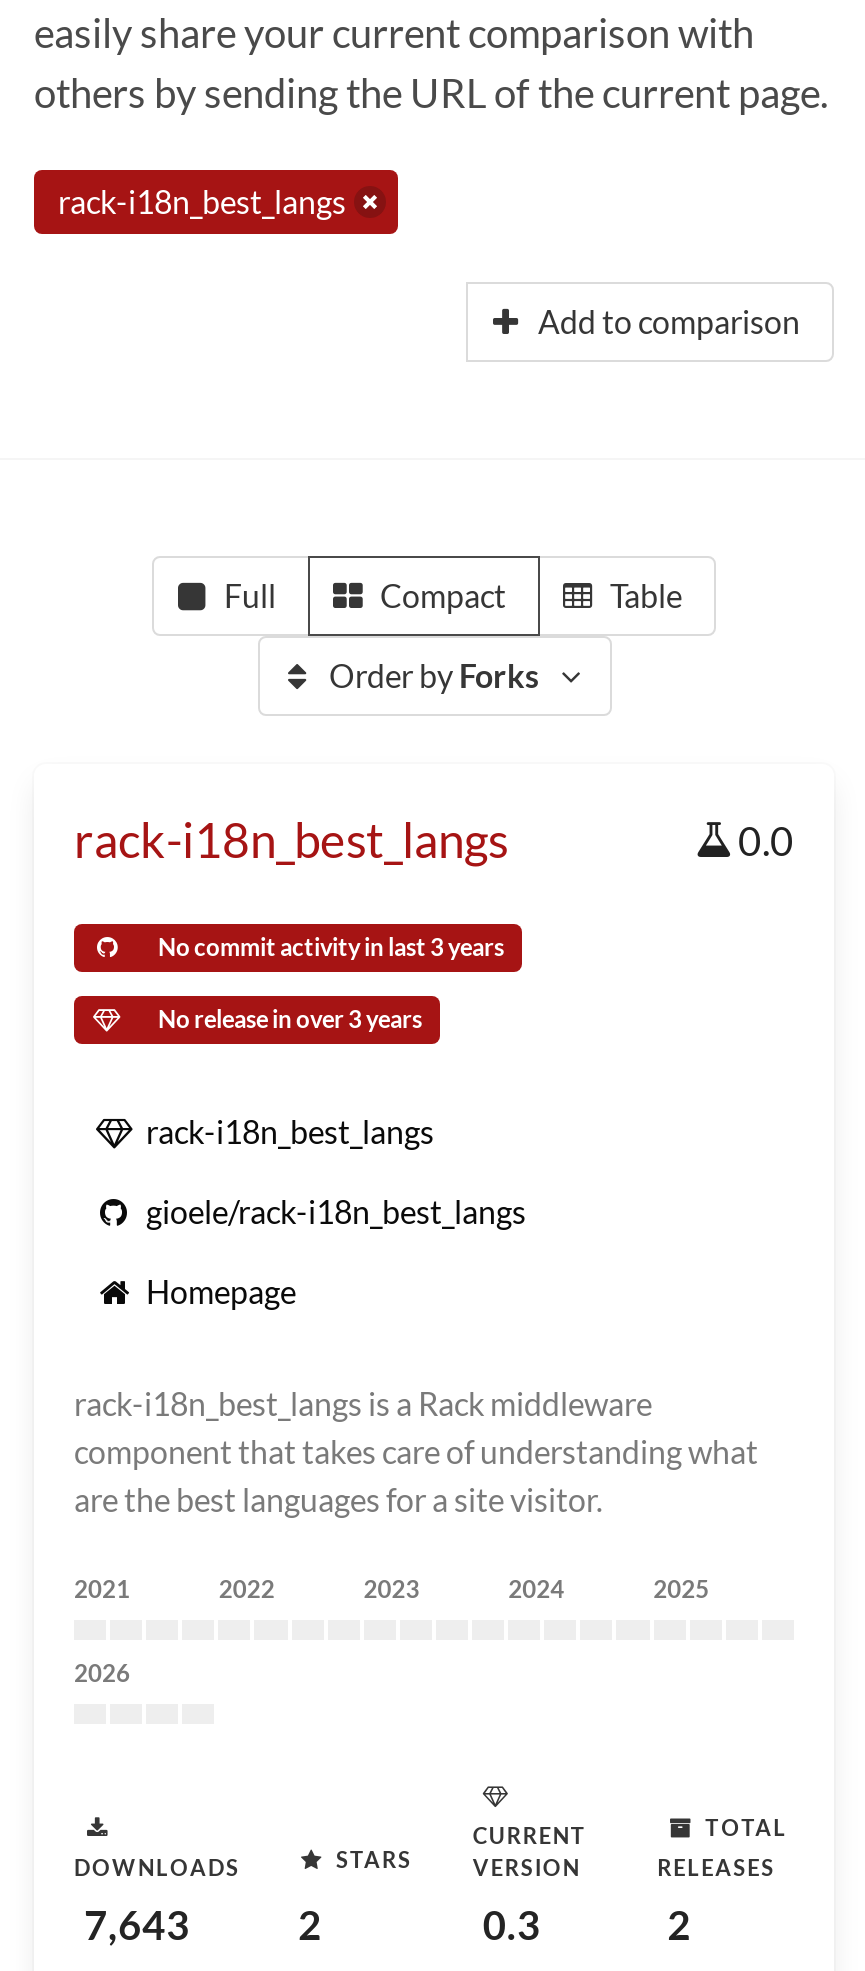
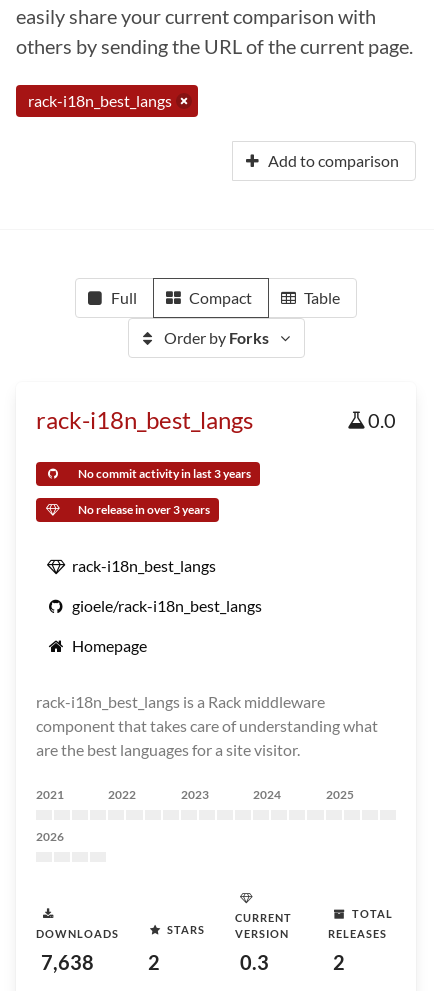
[84,1900,190,1948] 7,643 -> [41,950,94,974] 7,638

